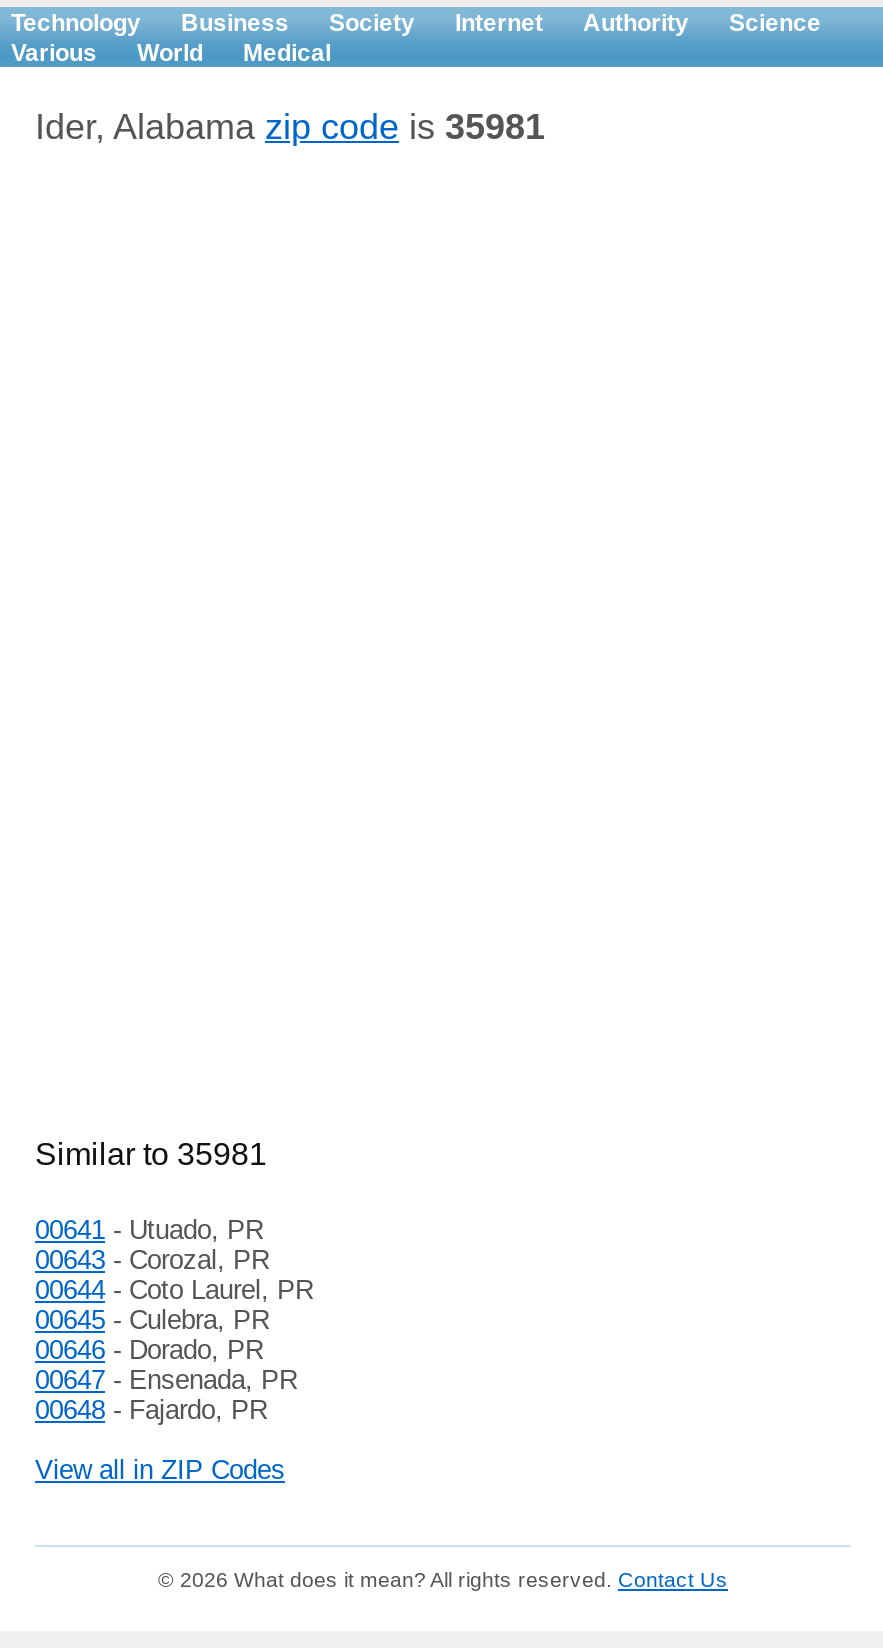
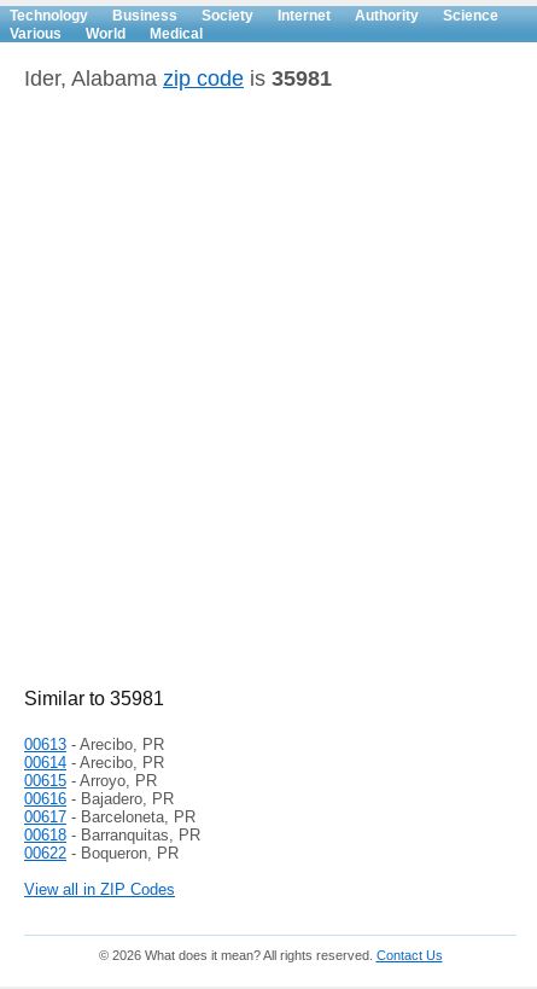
[35,1215,313,1425] 00641 - Utuado, PR | 00643 - Corozal, PR | 00644 - Coto Laurel, PR | 00645 - Culebra, PR | 00646 - Dorado, PR | 00647 - Ensenada, PR | 00648 - Fajardo, PR -> [24,735,200,862] 00613 - Arecibo, PR | 00614 - Arecibo, PR | 00615 - Arroyo, PR | 00616 - Bajadero, PR | 00617 - Barceloneta, PR | 00618 - Barranquitas, PR | 00622 - Boqueron, PR

